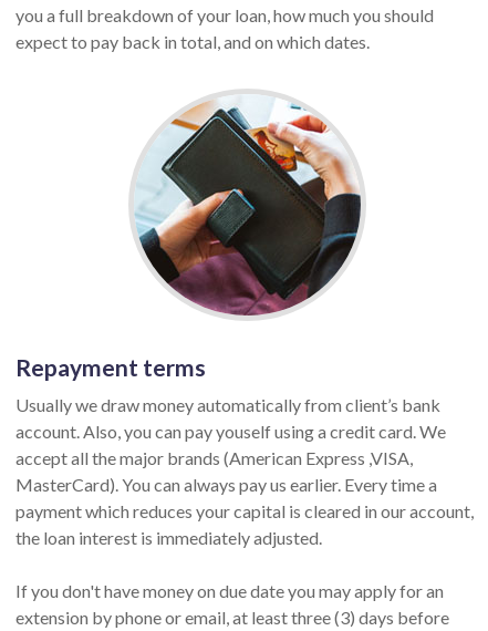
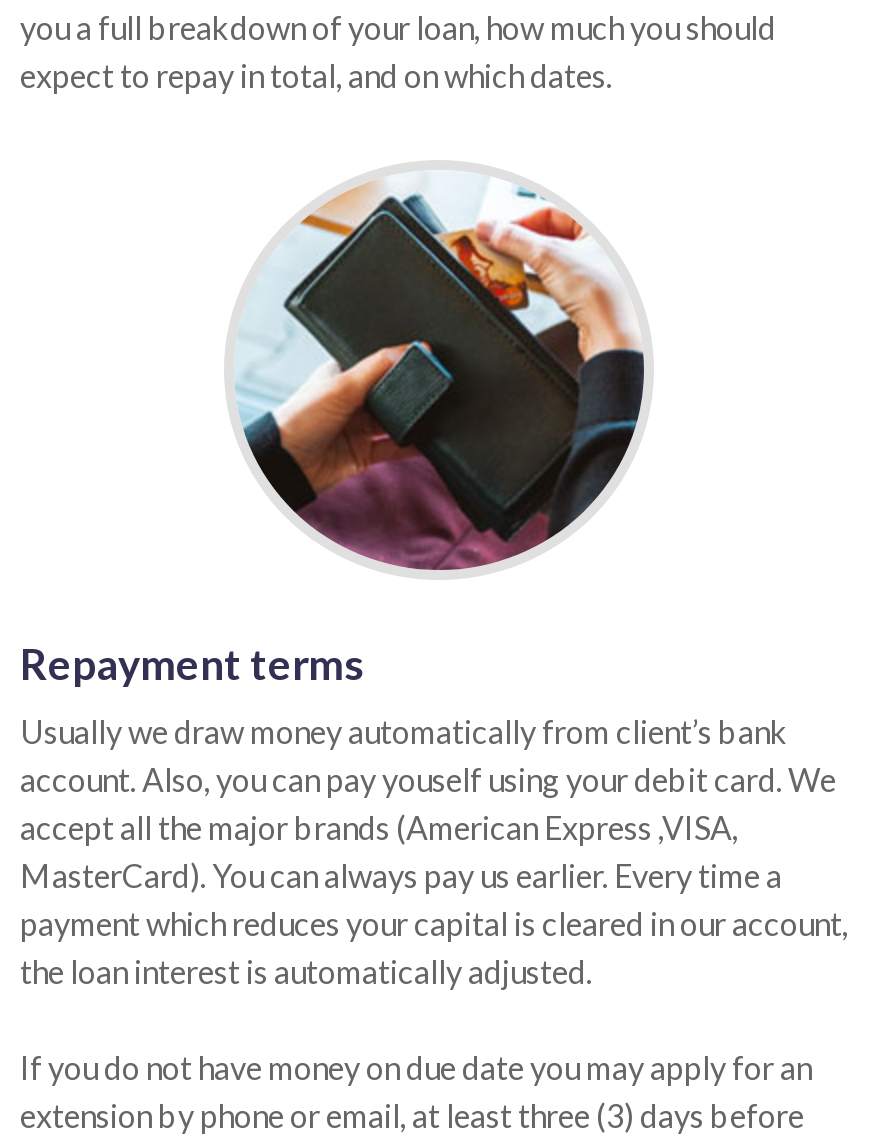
[15,31,370,52] expect to pay back in total, and on which dates. -> [20,56,612,94] expect to repay in total, and on which dates.
[15,421,446,442] account. Also, you can pay youself using a credit card. We -> [20,760,836,798] account. Also, you can pay youself using your debit card. We
[15,527,322,548] the loan interest is immediately adjusted. -> [20,952,592,990] the loan interest is automatically adjusted.
[15,580,444,601] If you don't have money on due date you may apply for an -> [20,1048,812,1086] If you do not have money on due date you may apply for an

